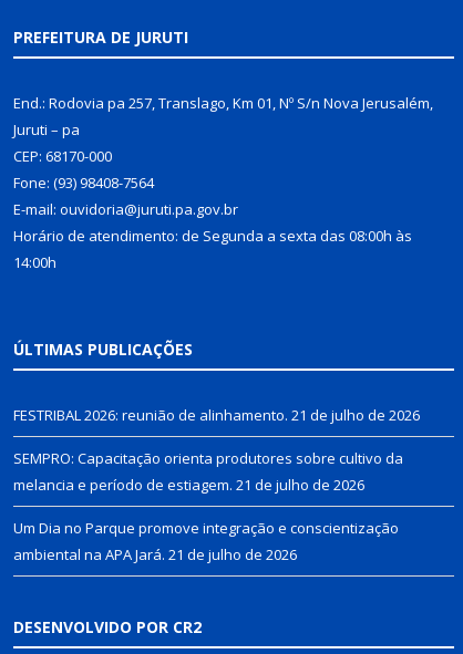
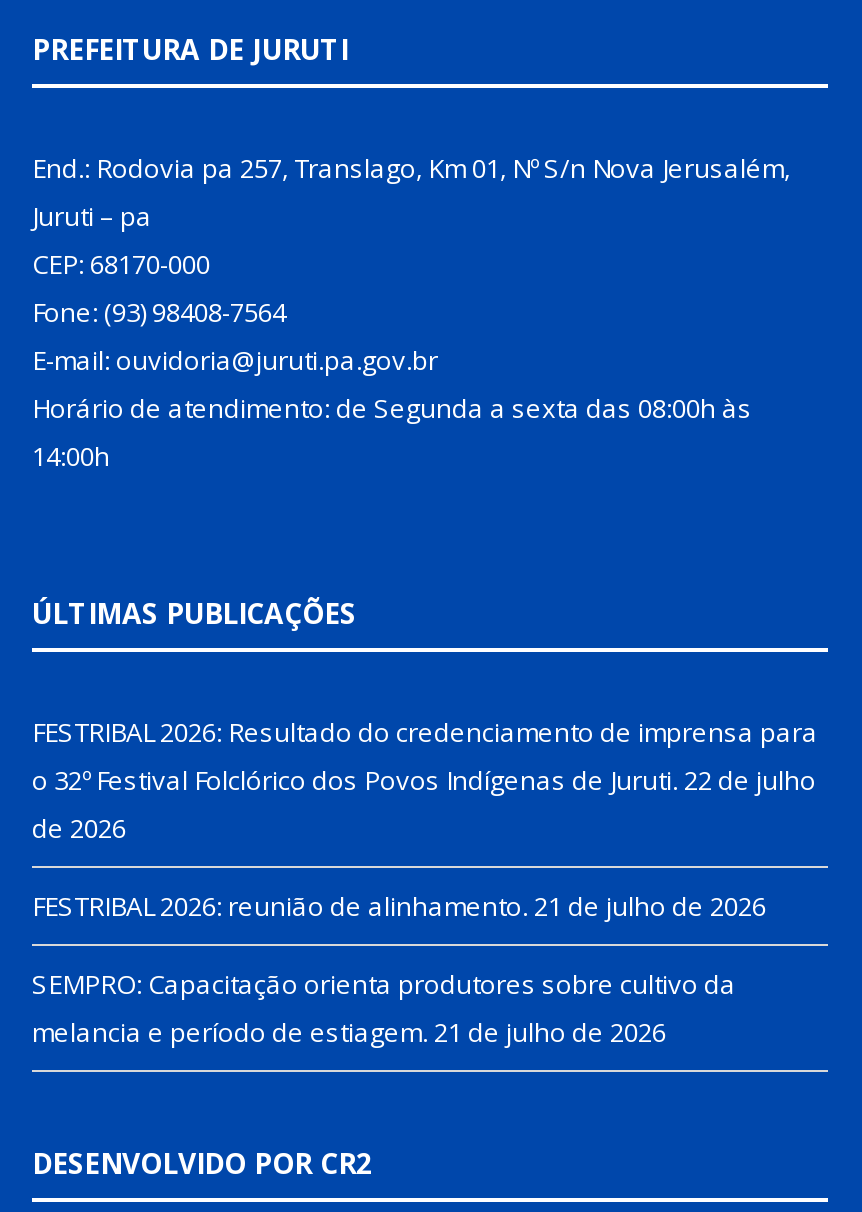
none -> [32,714,818,846] FESTRIBAL 2026: Resultado do credenciamento de imprensa para | o 32º Festival Folclórico dos Povos Indígenas de Juruti. 22 de julho | de 2026
moved [13,405,420,495] -> [32,888,766,1050]: FESTRIBAL 2026: reunião de alinhamento. 21 de julho de 2026 | SEMPRO: Capacitação orienta produtores sobre cultivo da | melancia e período de estiagem. 21 de julho de 2026
[13,518,399,564] Um Dia no Parque promove integração e conscientização | ambiental na APA Jará. 21 de julho de 2026 -> none

